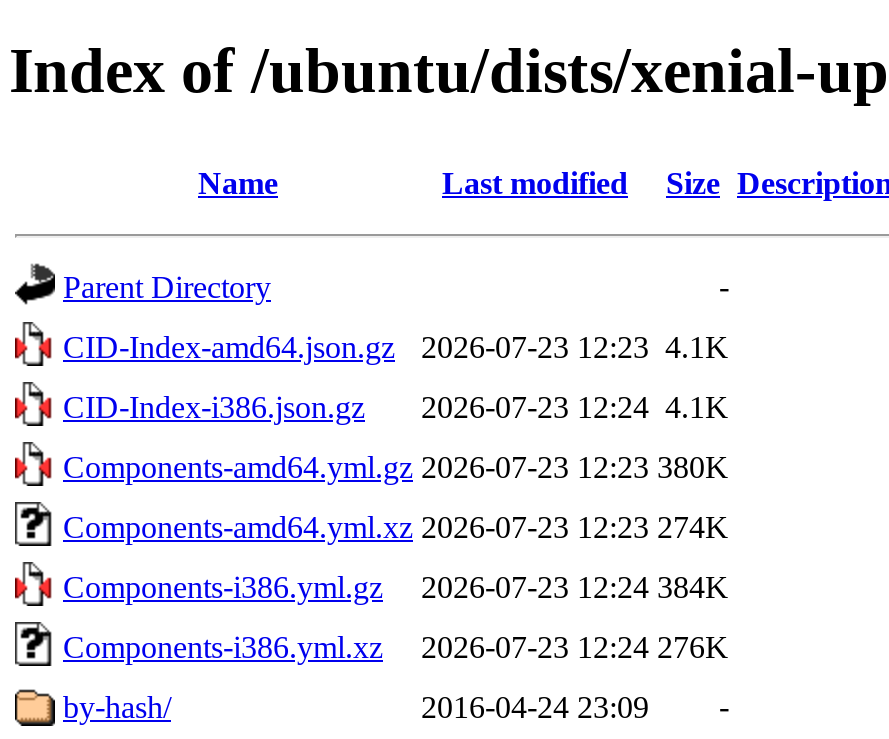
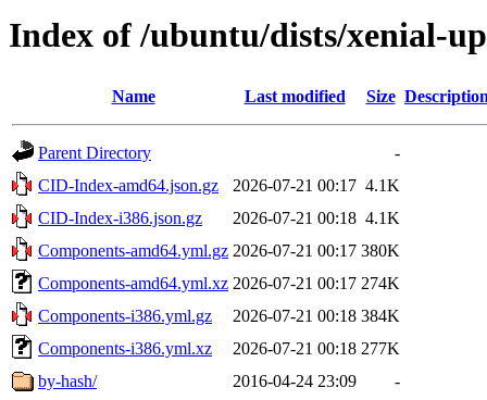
[63,330,729,364] CID-Index-amd64.json.gz 2026-07-23 12:23 4.1K -> [38,176,400,194] CID-Index-amd64.json.gz 2026-07-21 00:17 4.1K
[63,390,729,424] CID-Index-i386.json.gz 2026-07-23 12:24 4.1K -> [38,209,400,227] CID-Index-i386.json.gz 2026-07-21 00:18 4.1K
[63,450,729,484] Components-amd64.yml.gz 2026-07-23 12:23 380K -> [38,241,400,260] Components-amd64.yml.gz 2026-07-21 00:17 380K
[63,510,729,544] Components-amd64.yml.xz 2026-07-23 12:23 274K -> [38,274,400,292] Components-amd64.yml.xz 2026-07-21 00:17 274K
[63,570,729,604] Components-i386.yml.gz 2026-07-23 12:24 384K -> [38,306,400,325] Components-i386.yml.gz 2026-07-21 00:18 384K
[63,630,729,664] Components-i386.yml.xz 2026-07-23 12:24 276K -> [38,339,400,357] Components-i386.yml.xz 2026-07-21 00:18 277K

